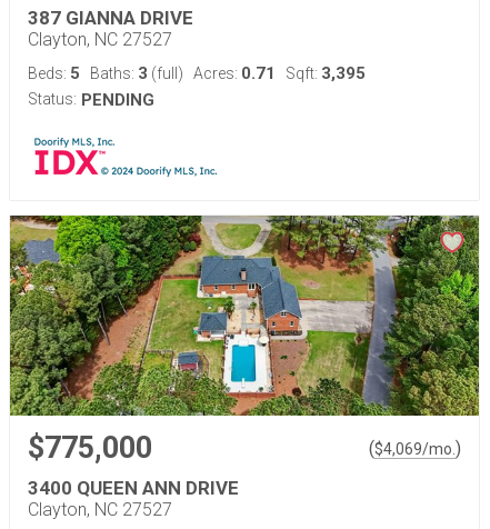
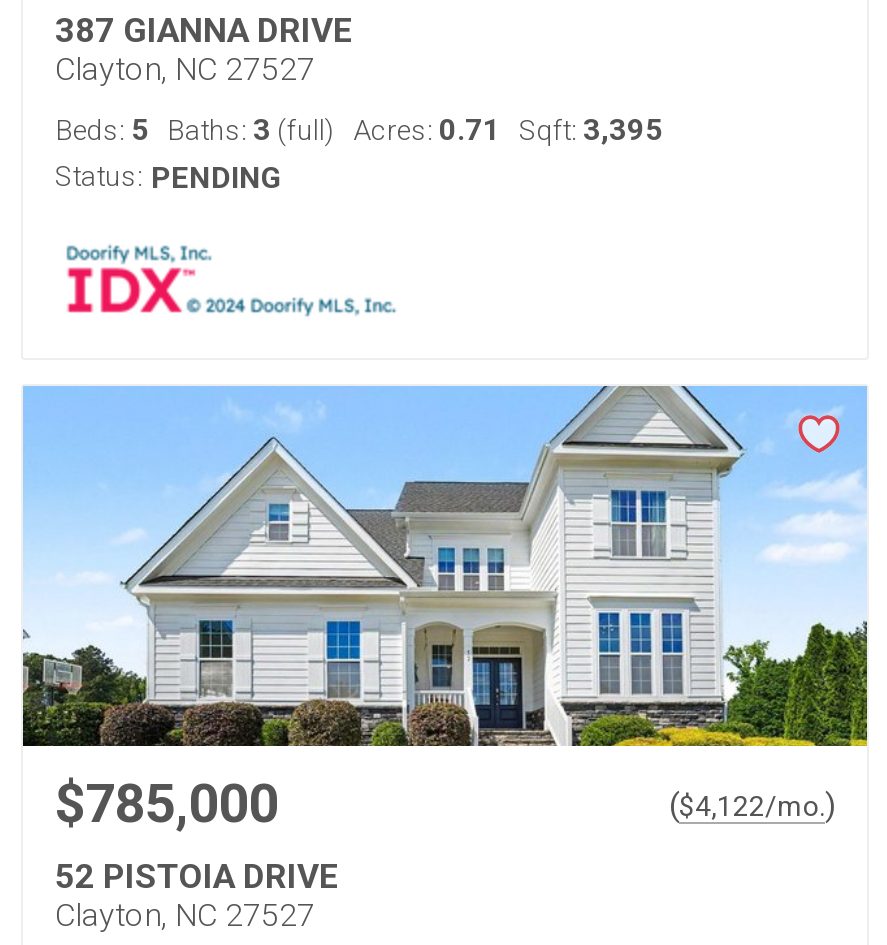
[9,214,480,466] [image] | $775,000 | ($4,069/mo.) -> [21,384,869,836] [image] | $785,000 | ($4,122/mo.)
[28,477,239,499] 3400 QUEEN ANN DRIVE -> [55,856,339,896] 52 PISTOIA DRIVE

